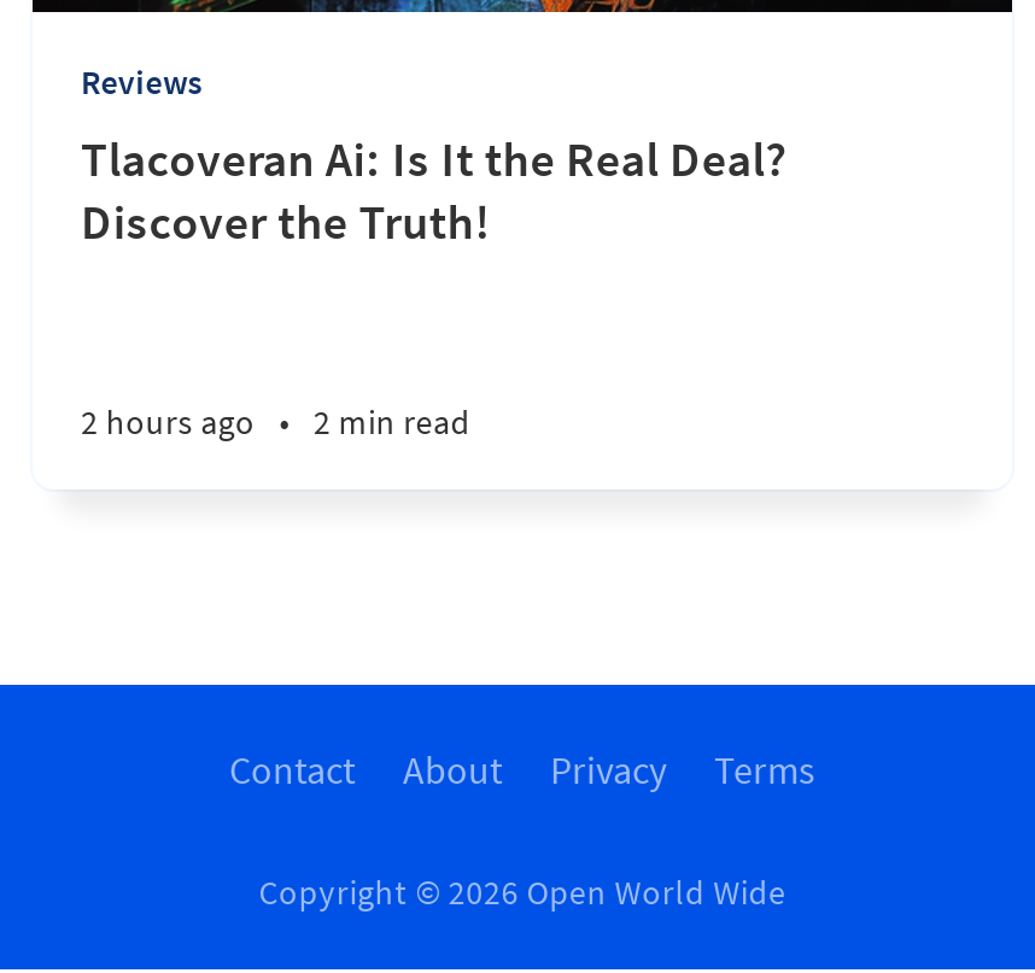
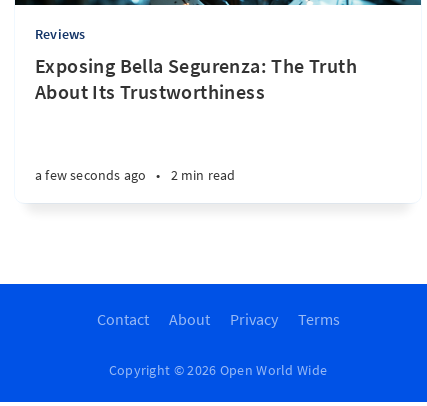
[81,128,788,251] Tlacoveran Ai: Is It the Real Deal? | Discover the Truth! -> [35,53,357,104] Exposing Bella Segurenza: The Truth | About Its Trustworthiness
[81,400,470,444] 2 hours ago • 2 min read -> [35,166,236,184] a few seconds ago • 2 min read

